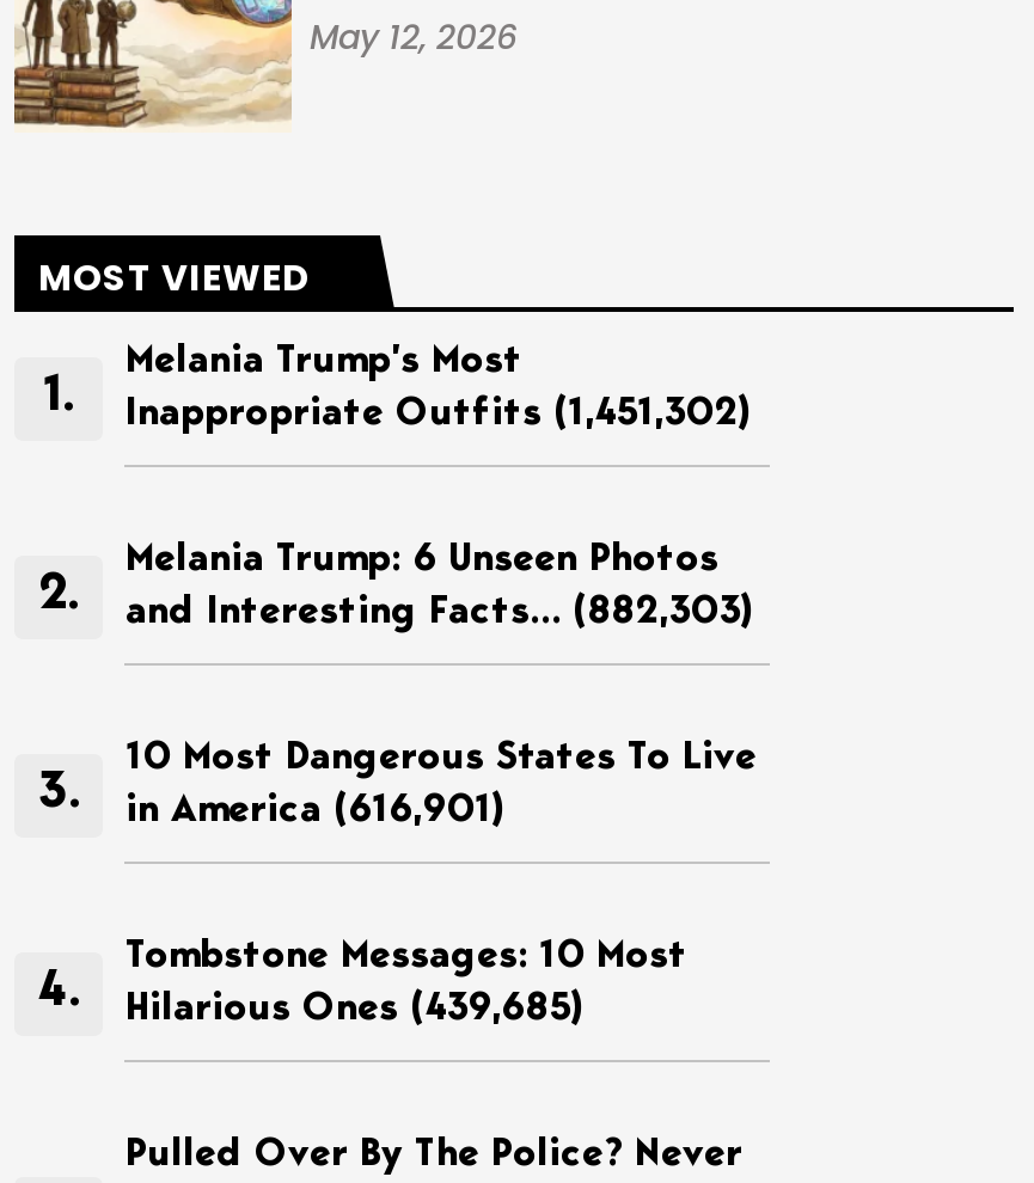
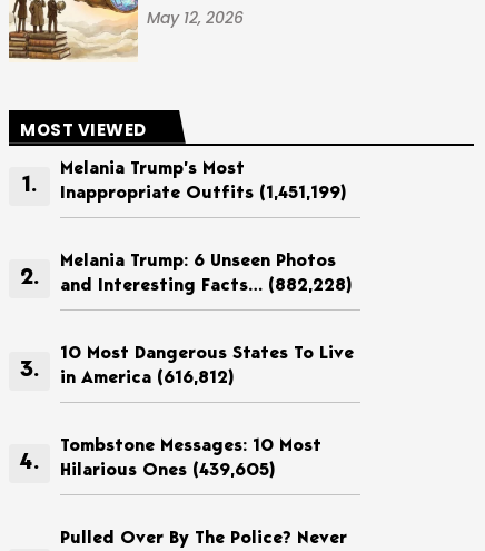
[126,396,750,434] Inappropriate Outfits (1,451,302) -> [61,185,347,202] Inappropriate Outfits (1,451,199)
[126,595,752,633] and Interesting Facts… (882,303) -> [61,277,352,295] and Interesting Facts… (882,228)
[126,793,503,831] in America (616,901) -> [61,369,234,387] in America (616,812)
[126,991,582,1030] Hilarious Ones (439,685) -> [61,462,275,480] Hilarious Ones (439,605)

